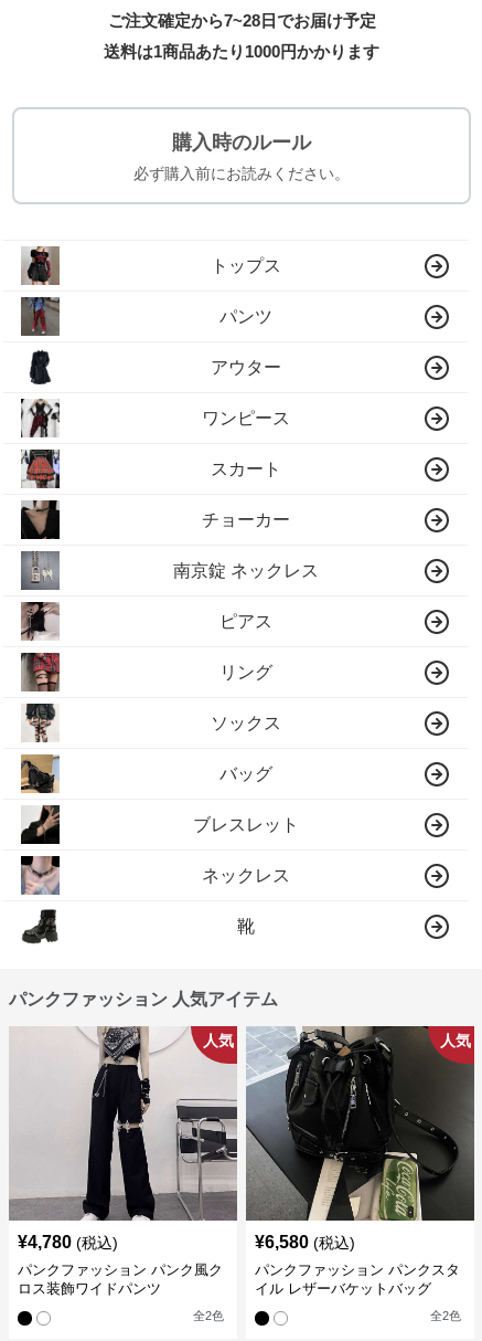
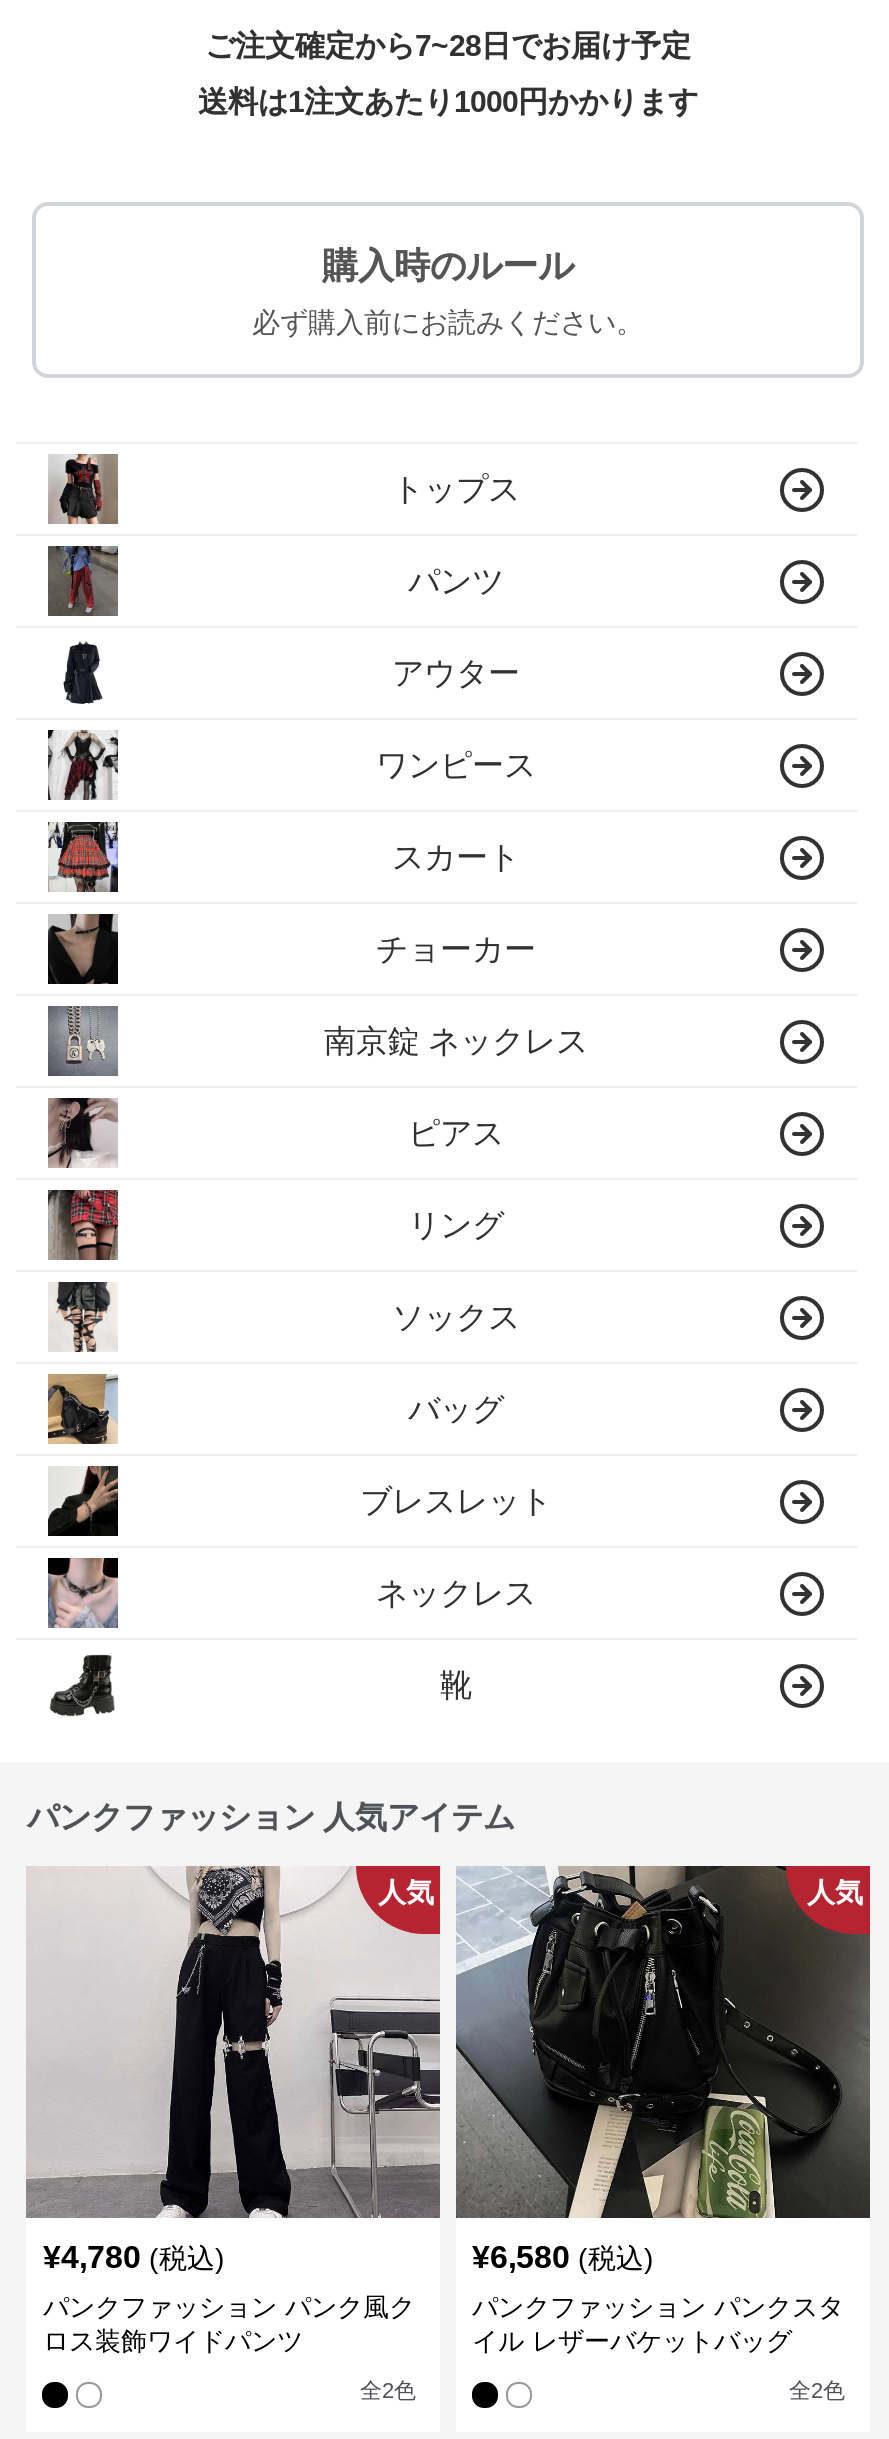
[104,42,379,61] 送料は1商品あたり1000円かかります -> [198,84,698,118] 送料は1注文あたり1000円かかります

